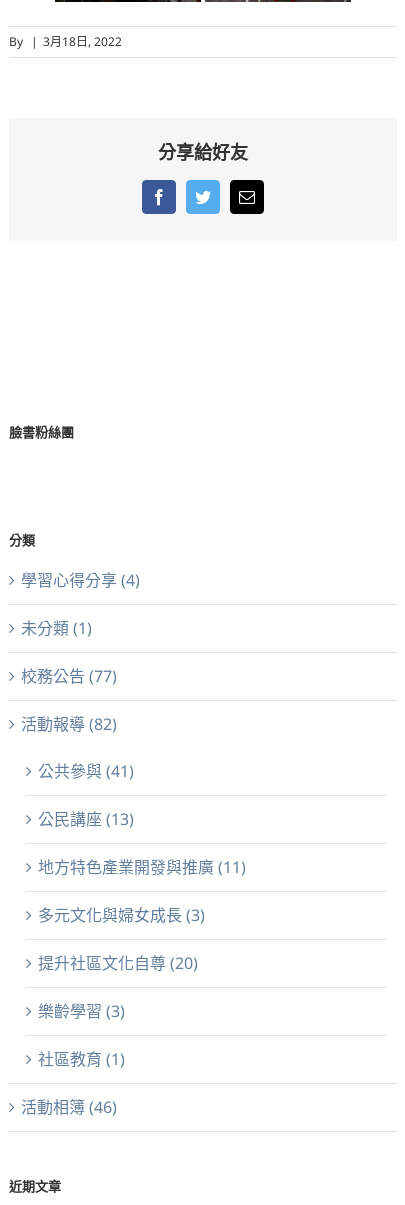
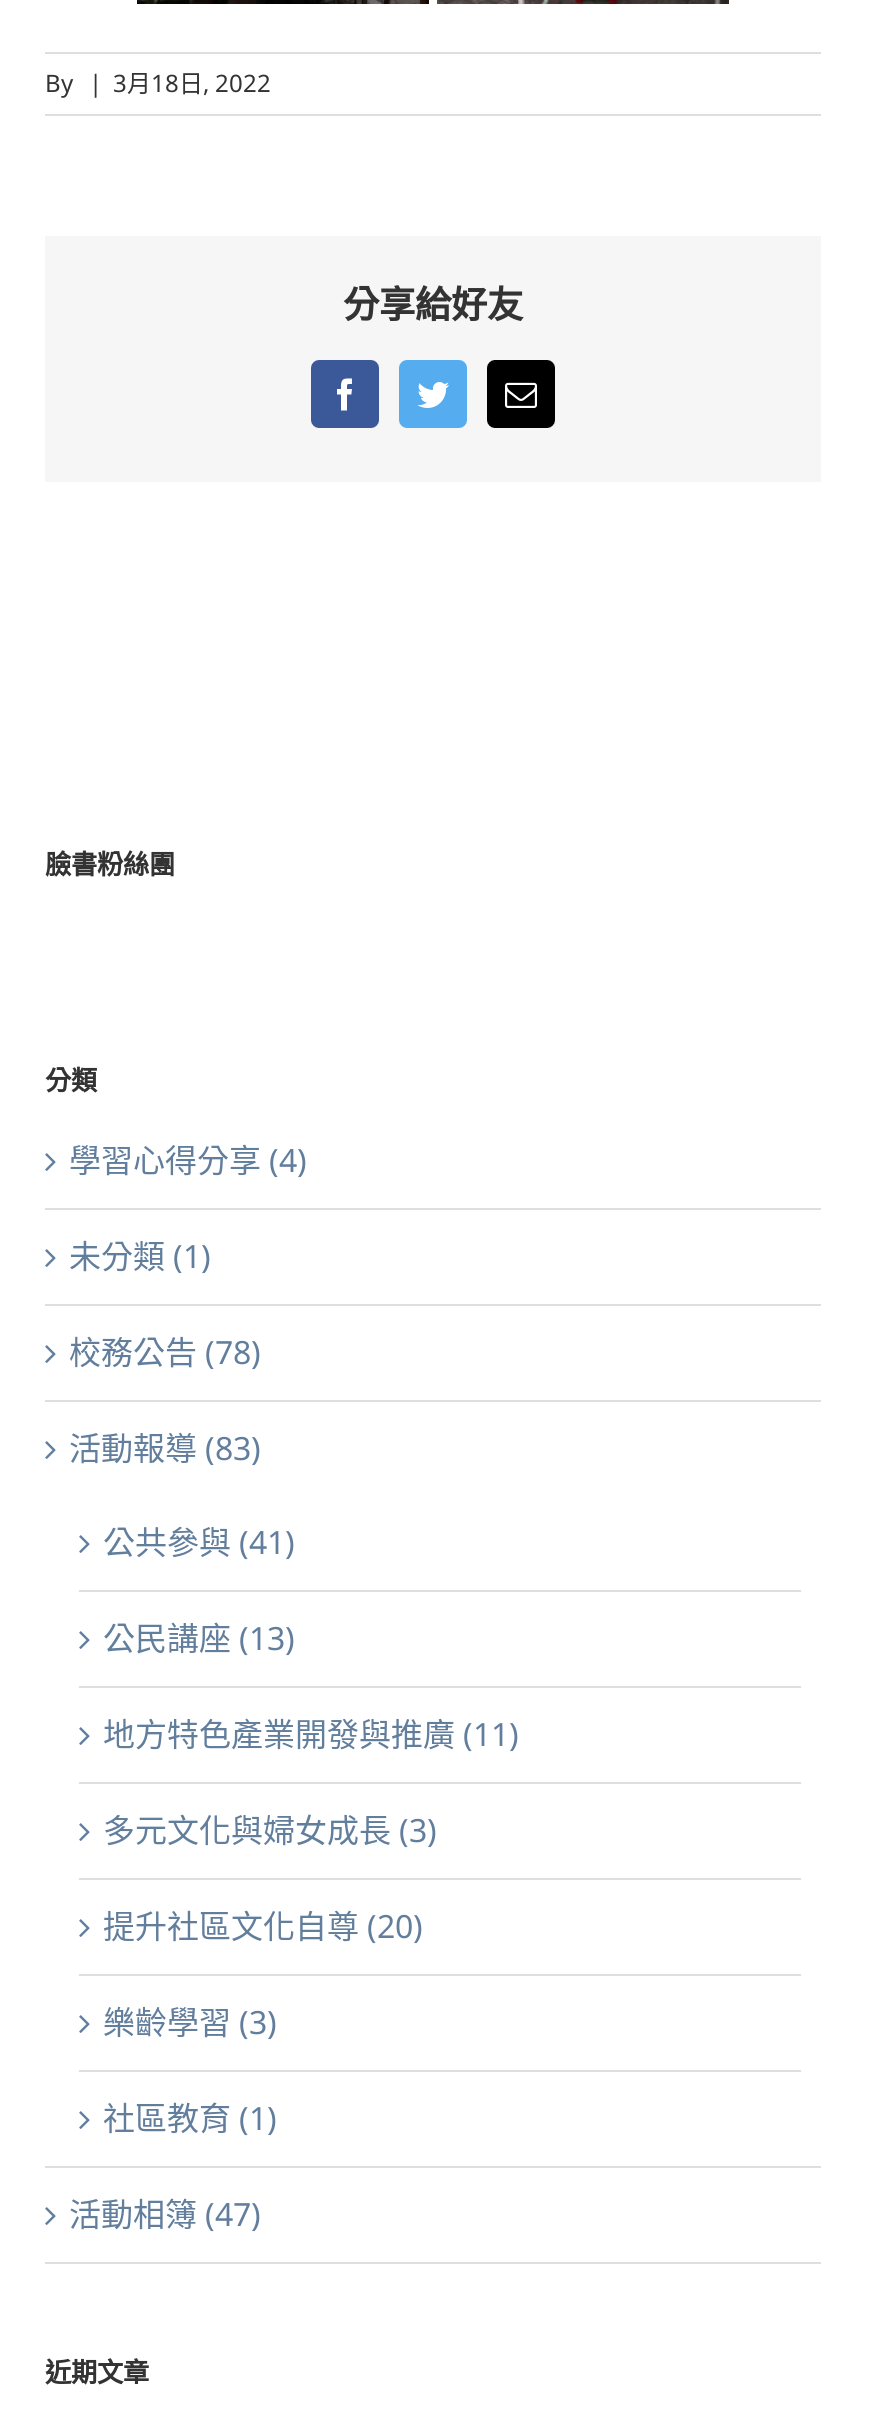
[21,665,117,687] 校務公告 (77) -> [69,1331,261,1375] 校務公告 (78)
[21,713,117,735] 活動報導 (82) -> [69,1427,261,1471] 活動報導 (83)
[21,1096,117,1118] 活動相簿 (46) -> [69,2193,261,2237] 活動相簿 (47)

